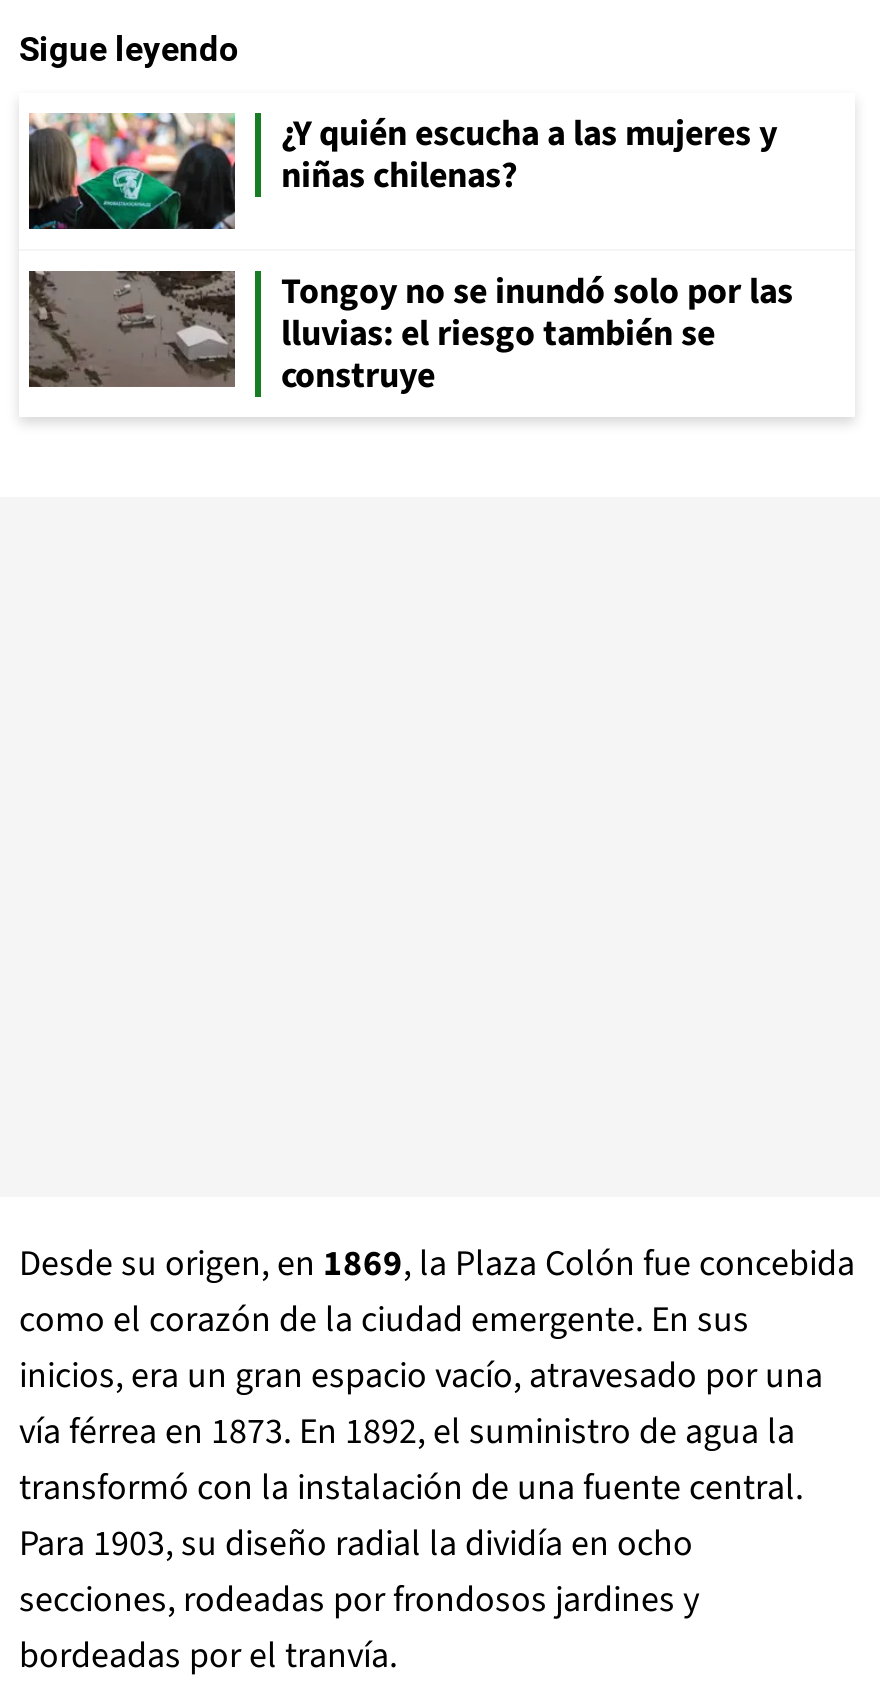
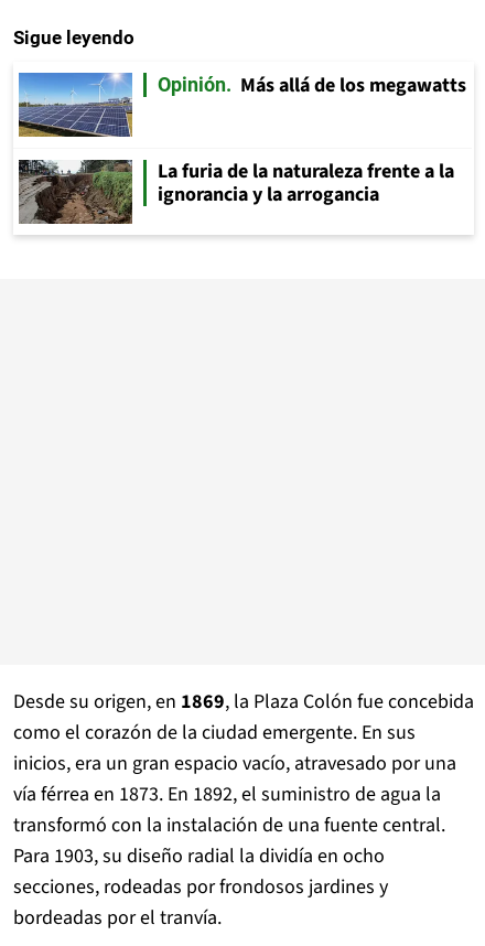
[27,109,777,231] [image] | ¿Y quién escucha a las mujeres y | niñas chilenas? -> [18,72,466,138] [image] | Opinión | Más allá de los megawatts
[29,267,793,401] [image] | Tongoy no se inundó solo por las | lluvias: el riesgo también se | construye -> [19,158,454,225] [image] | La furia de la naturaleza frente a la | ignorancia y la arrogancia

